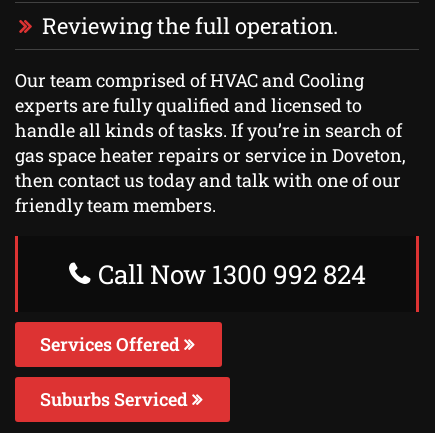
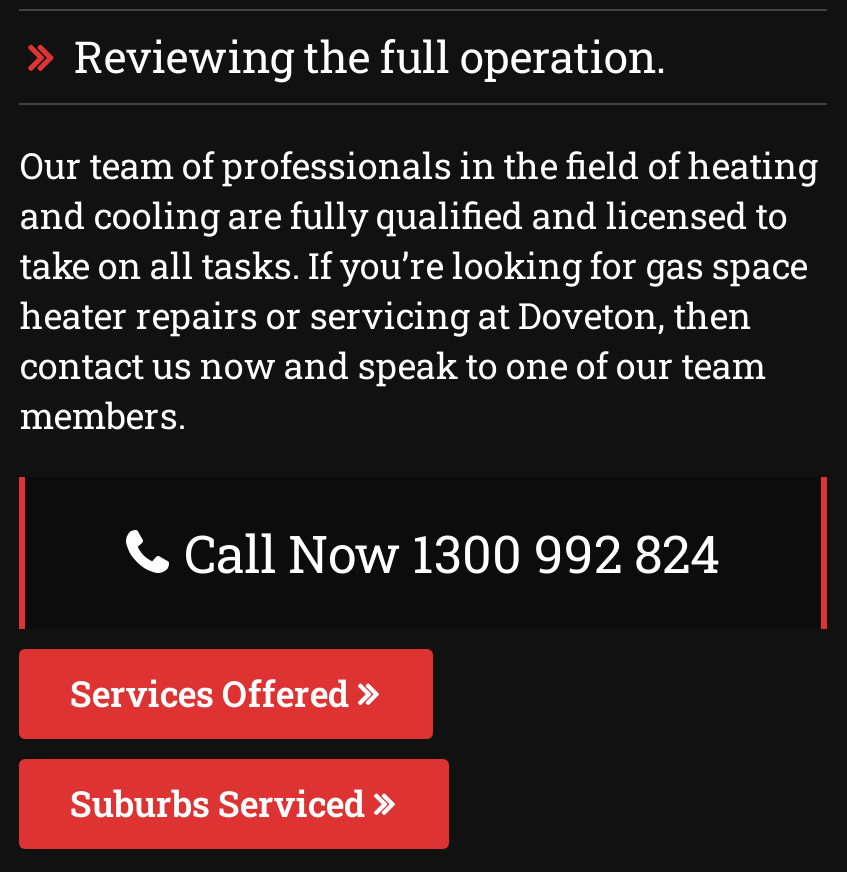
[15,68,406,217] Our team comprised of HVAC and Cooling | experts are fully qualified and licensed to | handle all kinds of tasks. If you’re in search of | gas space heater repairs or service in Doveton, | then contact us today and talk with one of our | friendly team members. -> [20,141,818,439] Our team of professionals in the field of heating | and cooling are fully qualified and licensed to | take on all tasks. If you’re looking for gas space | heater repairs or servicing at Doveton, then | contact us now and speak to one of our team | members.

